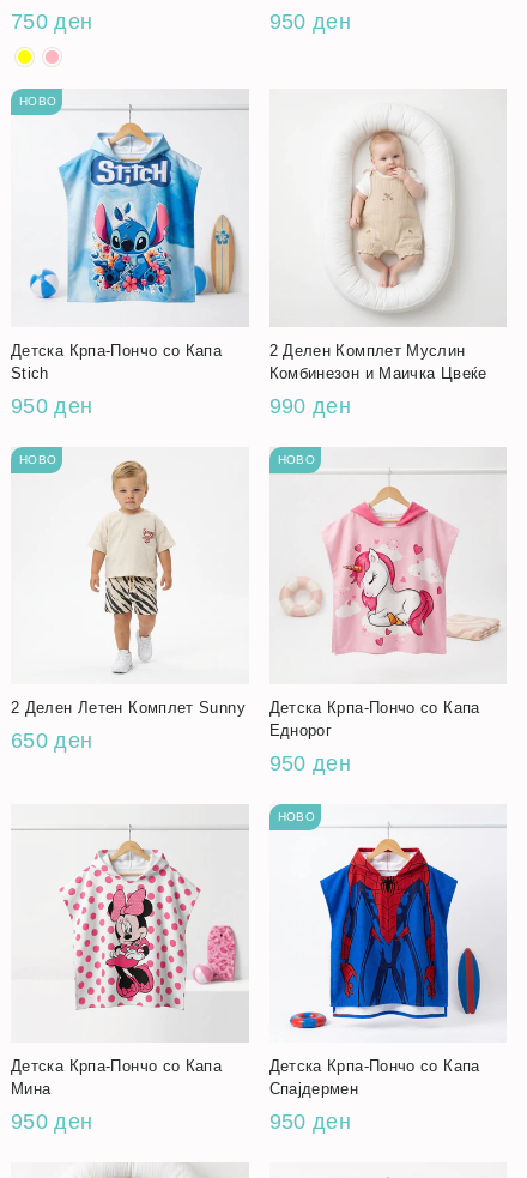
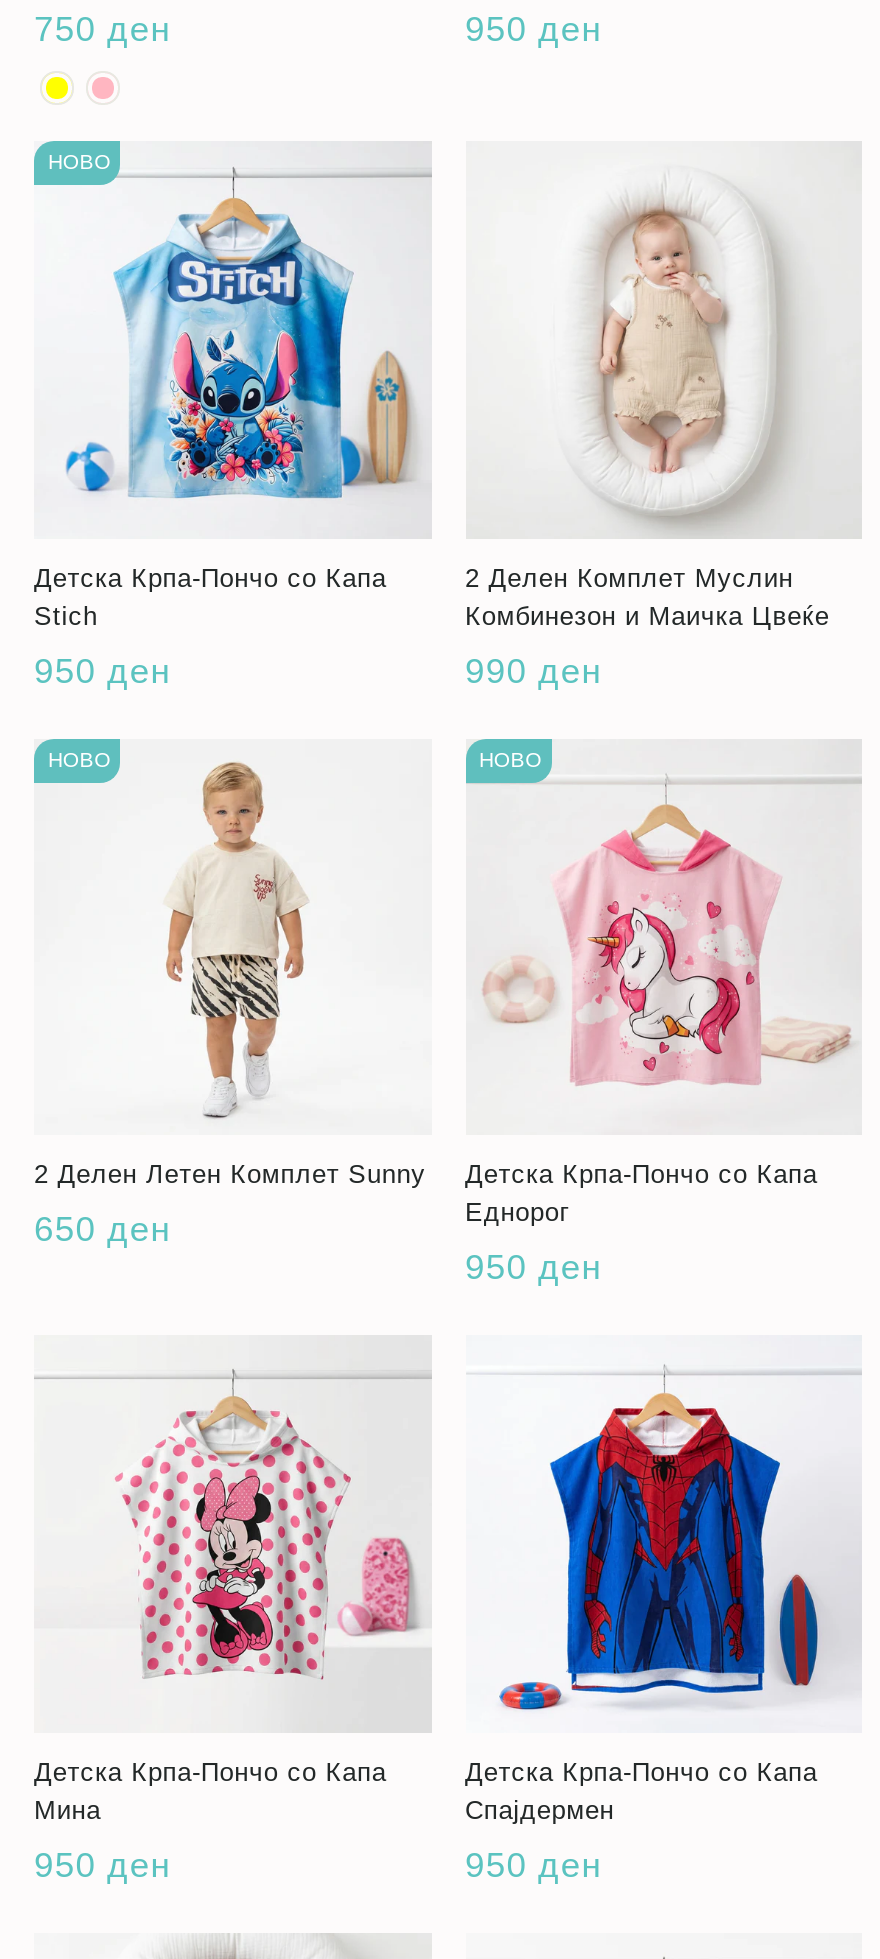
[277,810,315,824] НОВО -> none

